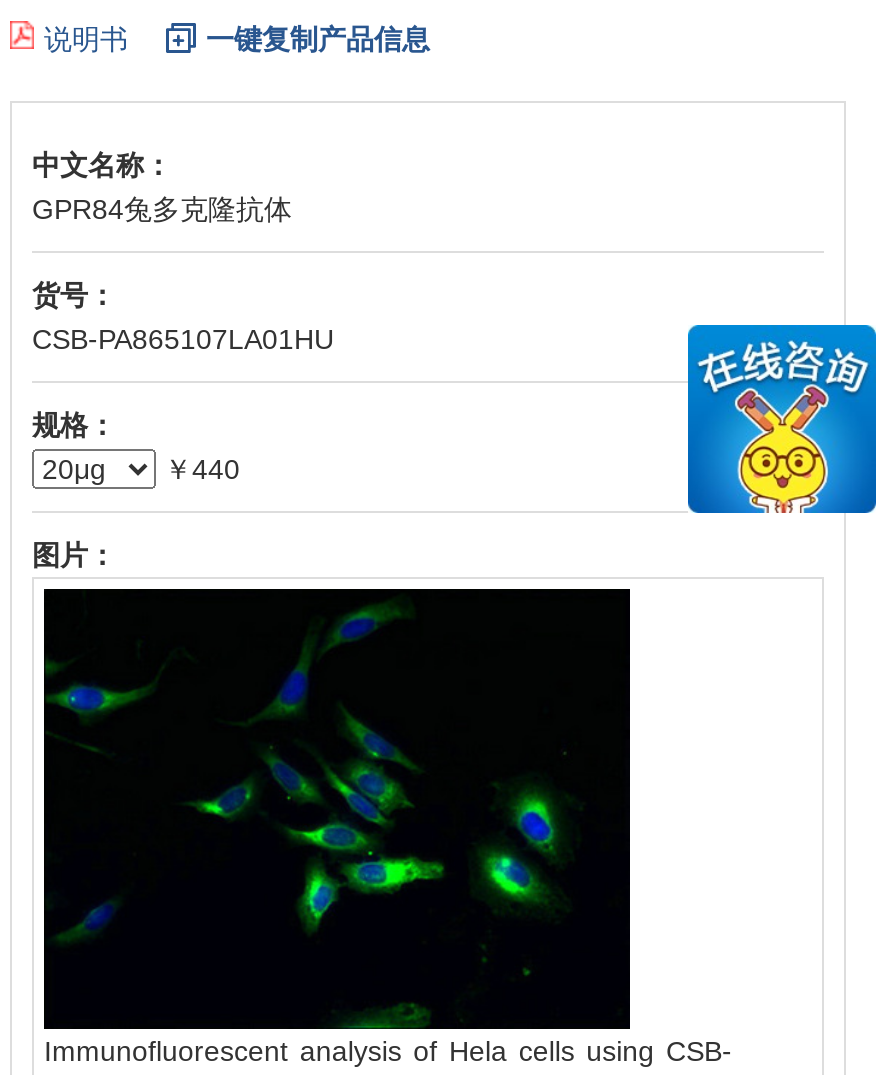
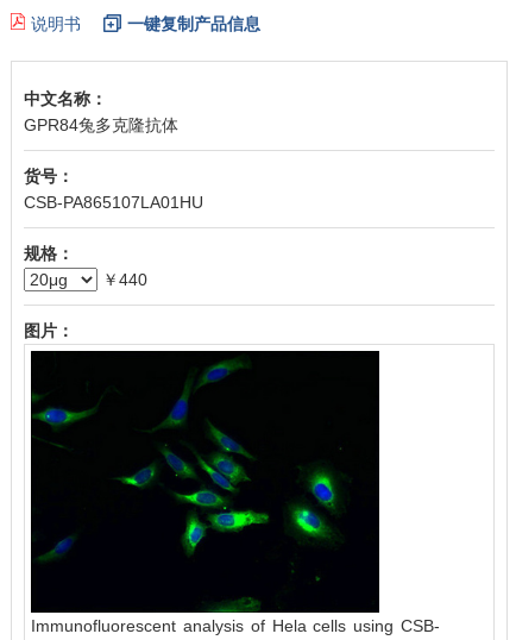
[686,323,870,515] [image] -> none

